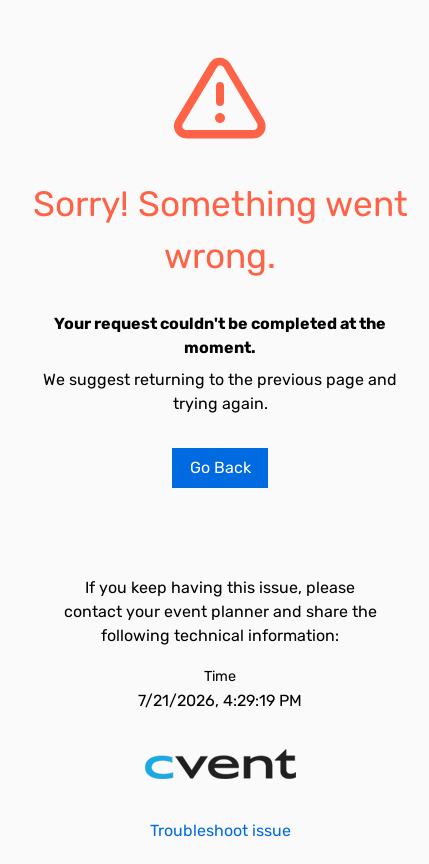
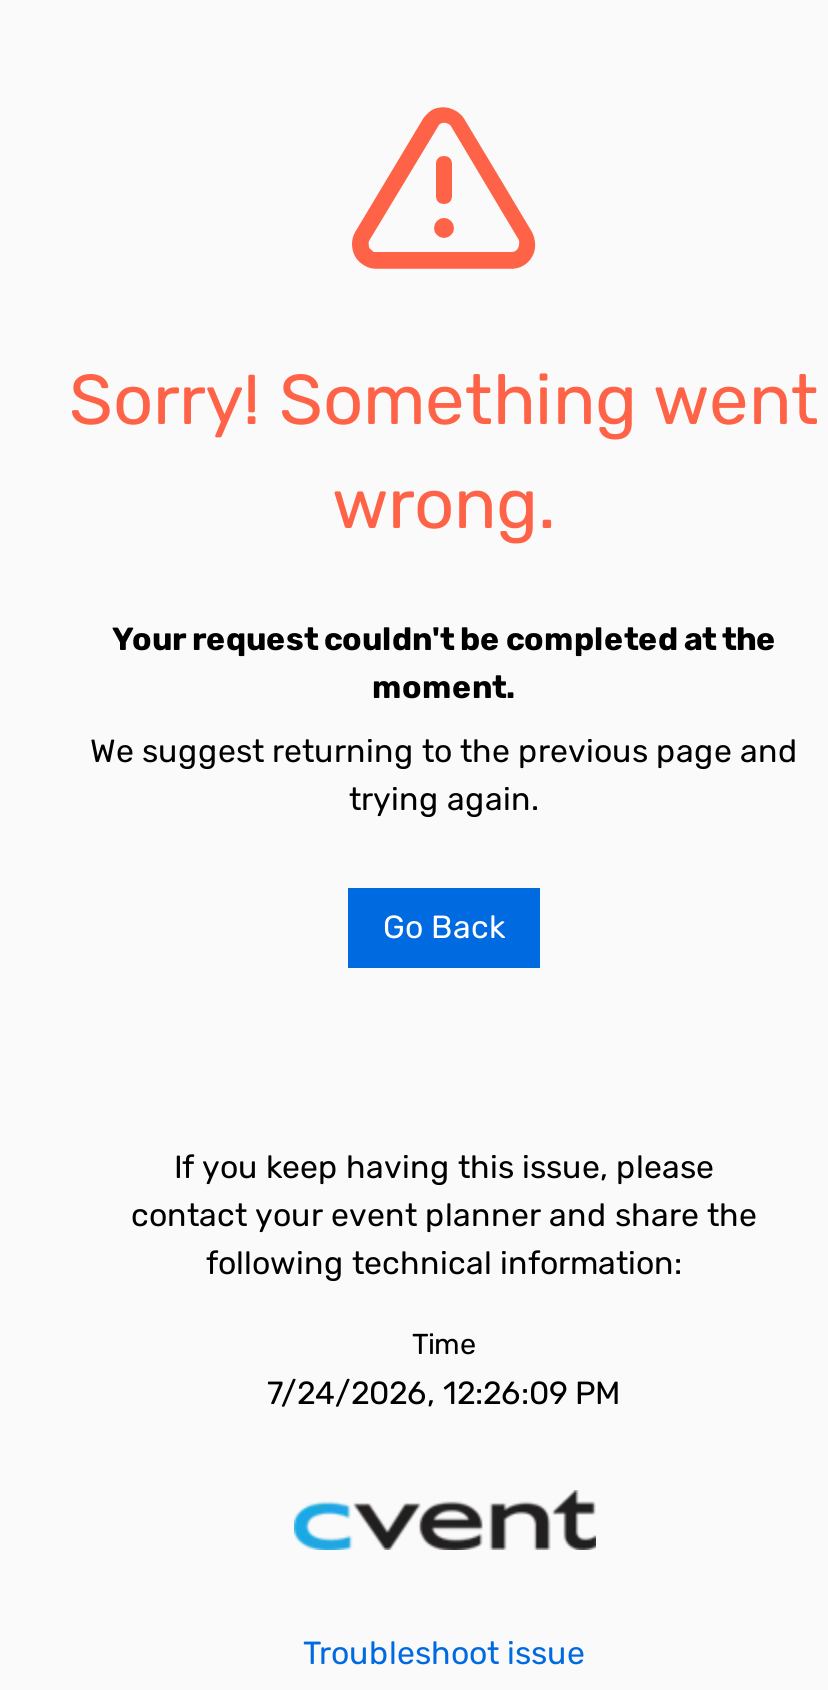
[138,691,302,710] 7/21/2026, 4:29:19 PM -> [267,1374,621,1412] 7/24/2026, 12:26:09 PM

